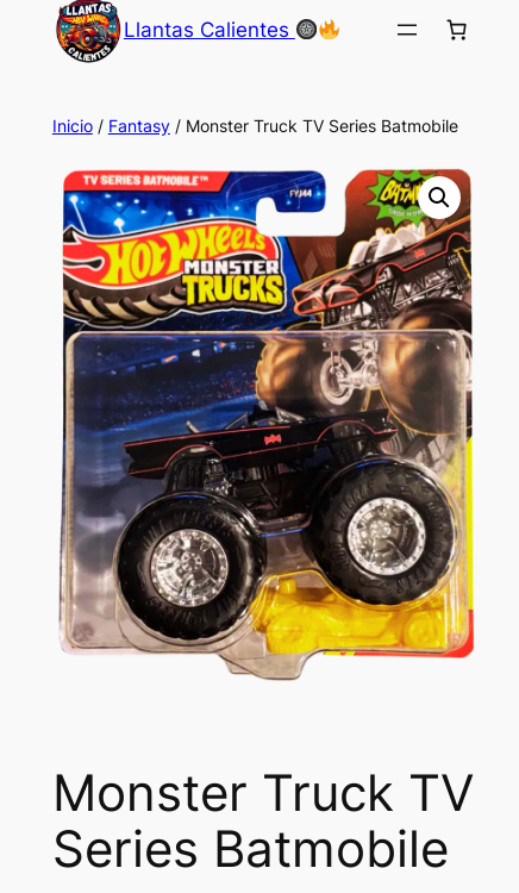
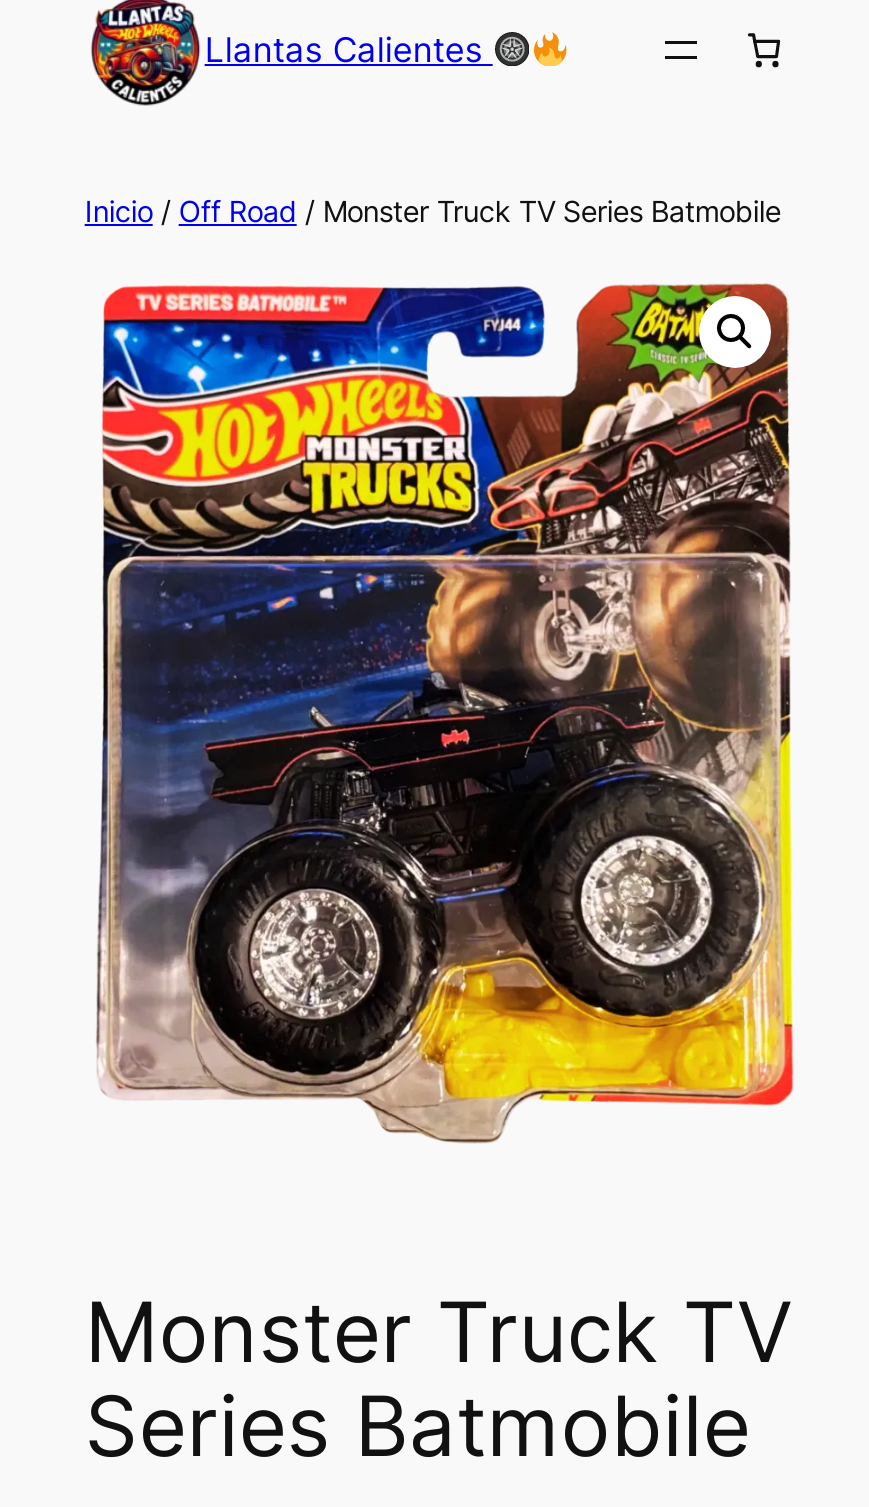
[52,115,458,136] Inicio / Fantasy / Monster Truck TV Series Batmobile -> [85,194,781,228] Inicio / Off Road / Monster Truck TV Series Batmobile

